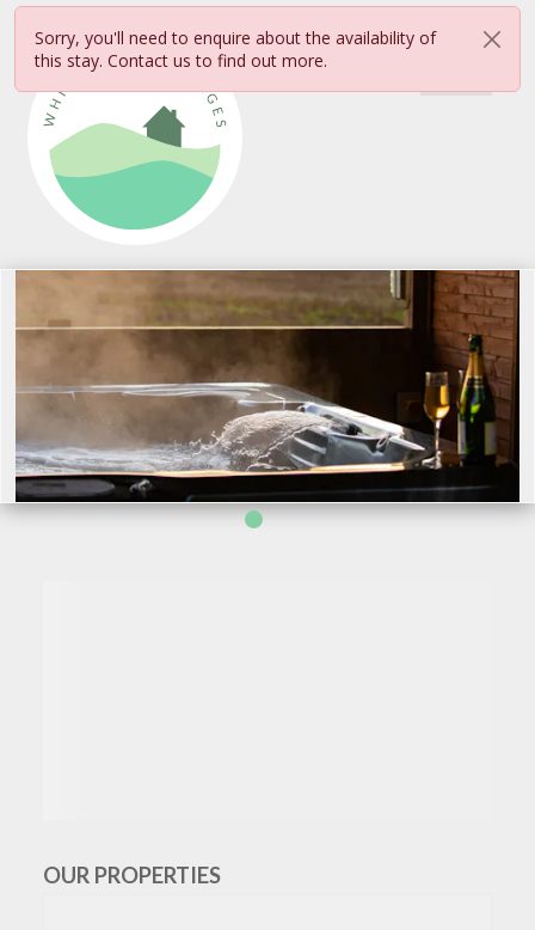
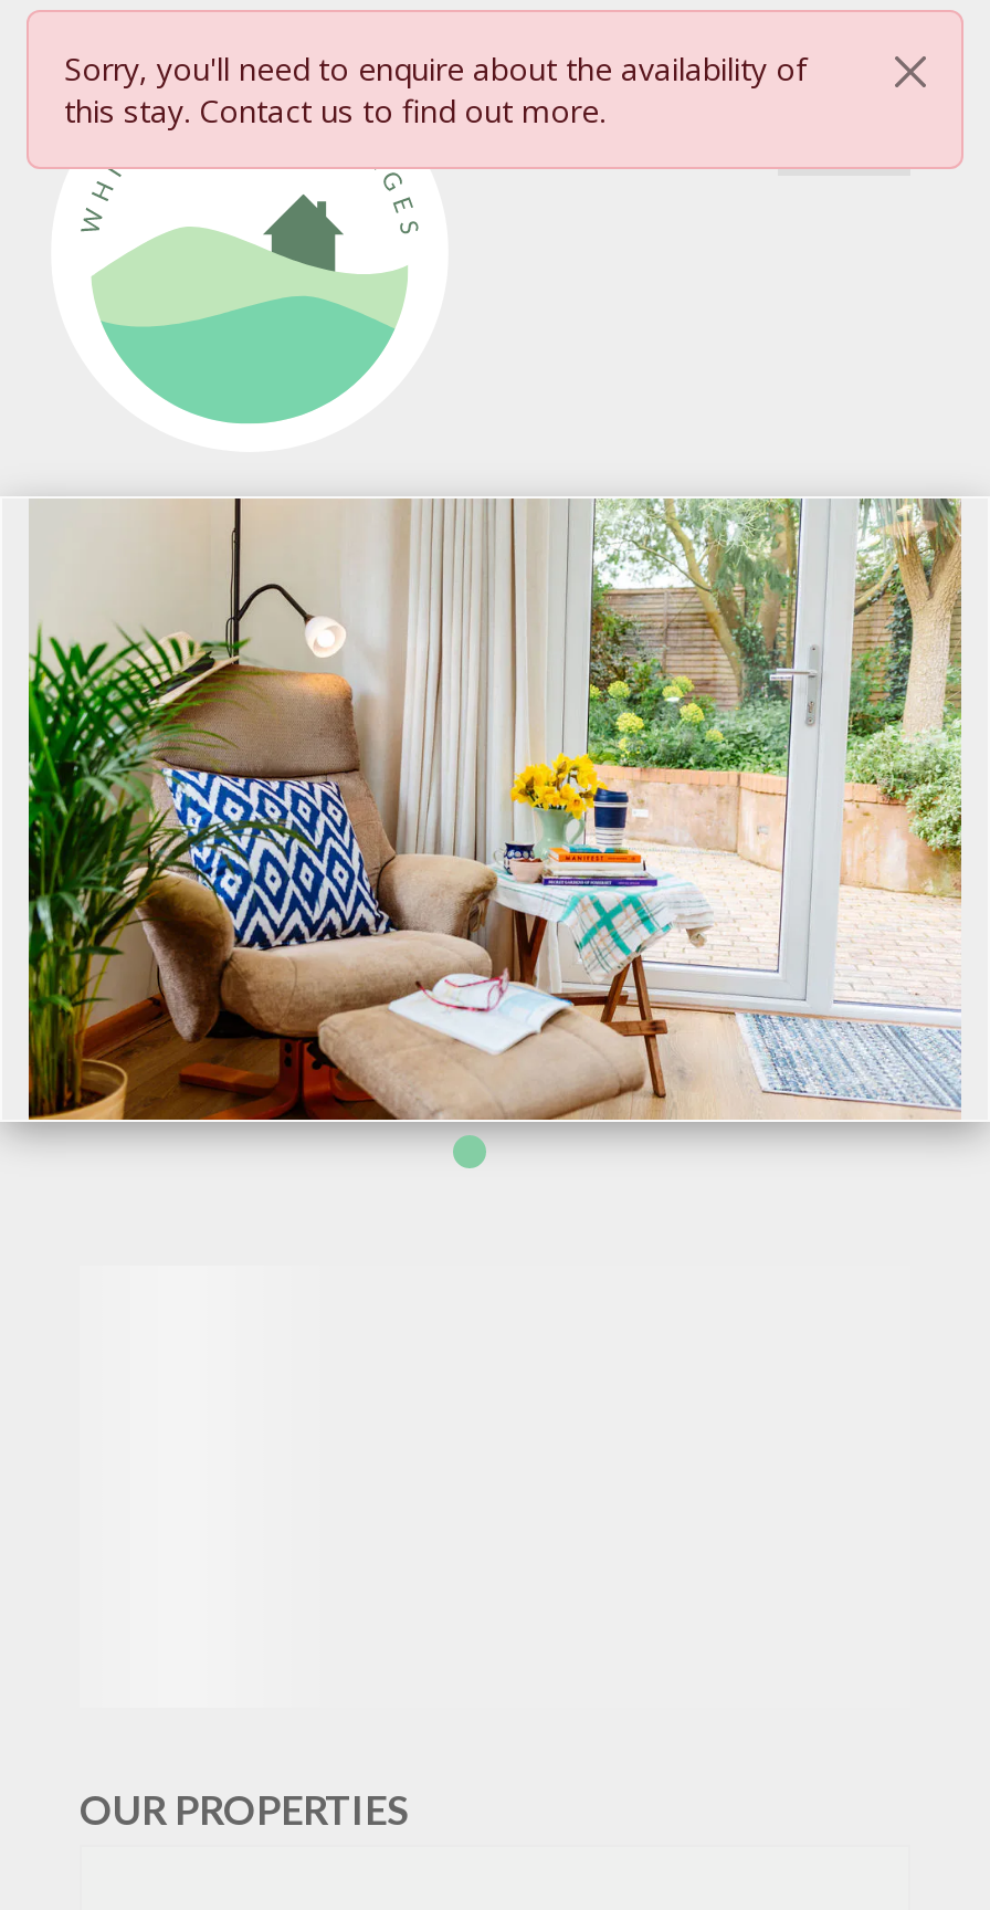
[16,269,521,503] [image] -> [27,499,963,1122] [image]

